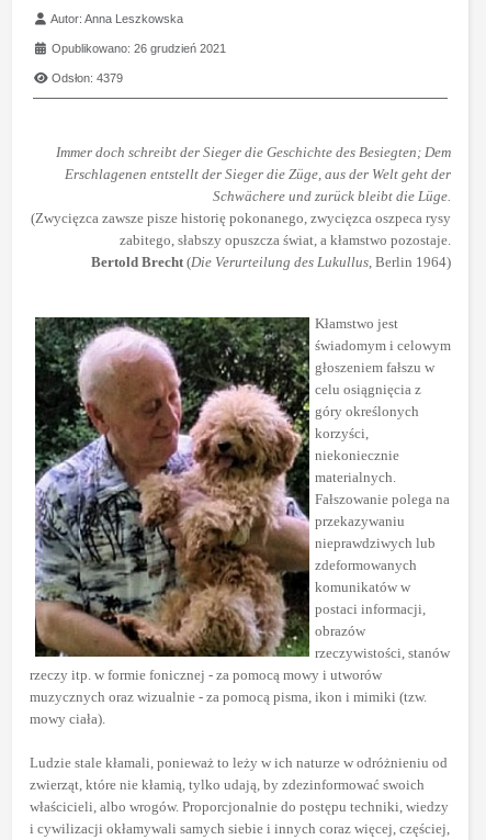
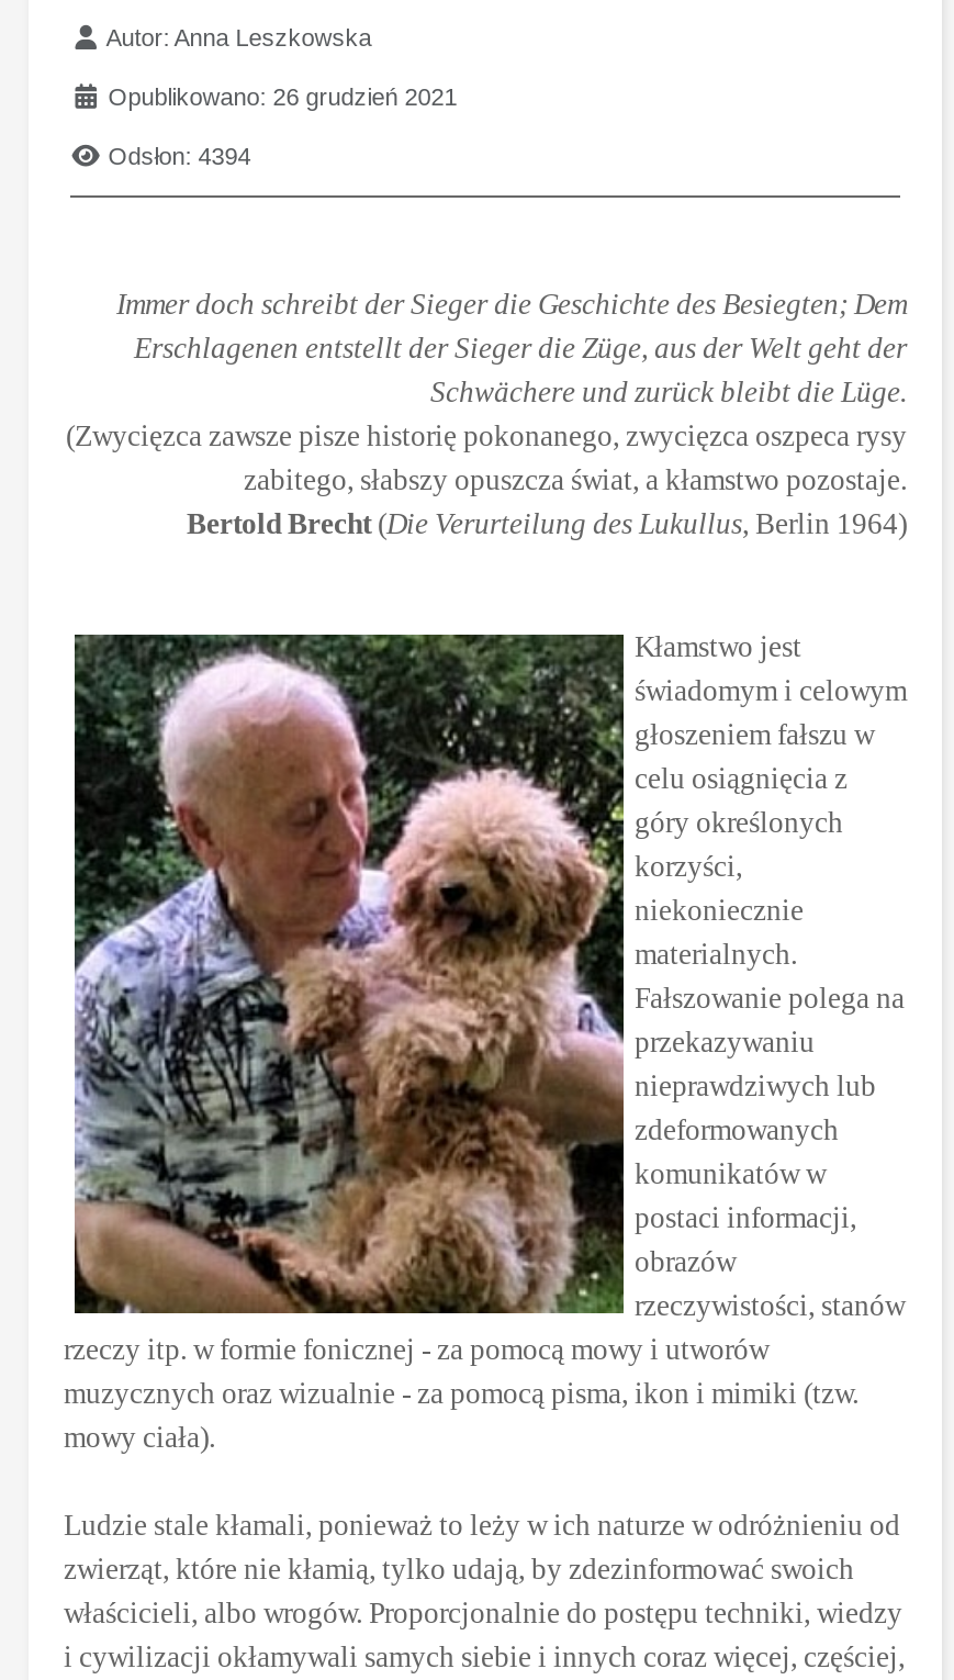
[52,71,123,85] Odsłon: 4379 -> [108,143,251,169] Odsłon: 4394

